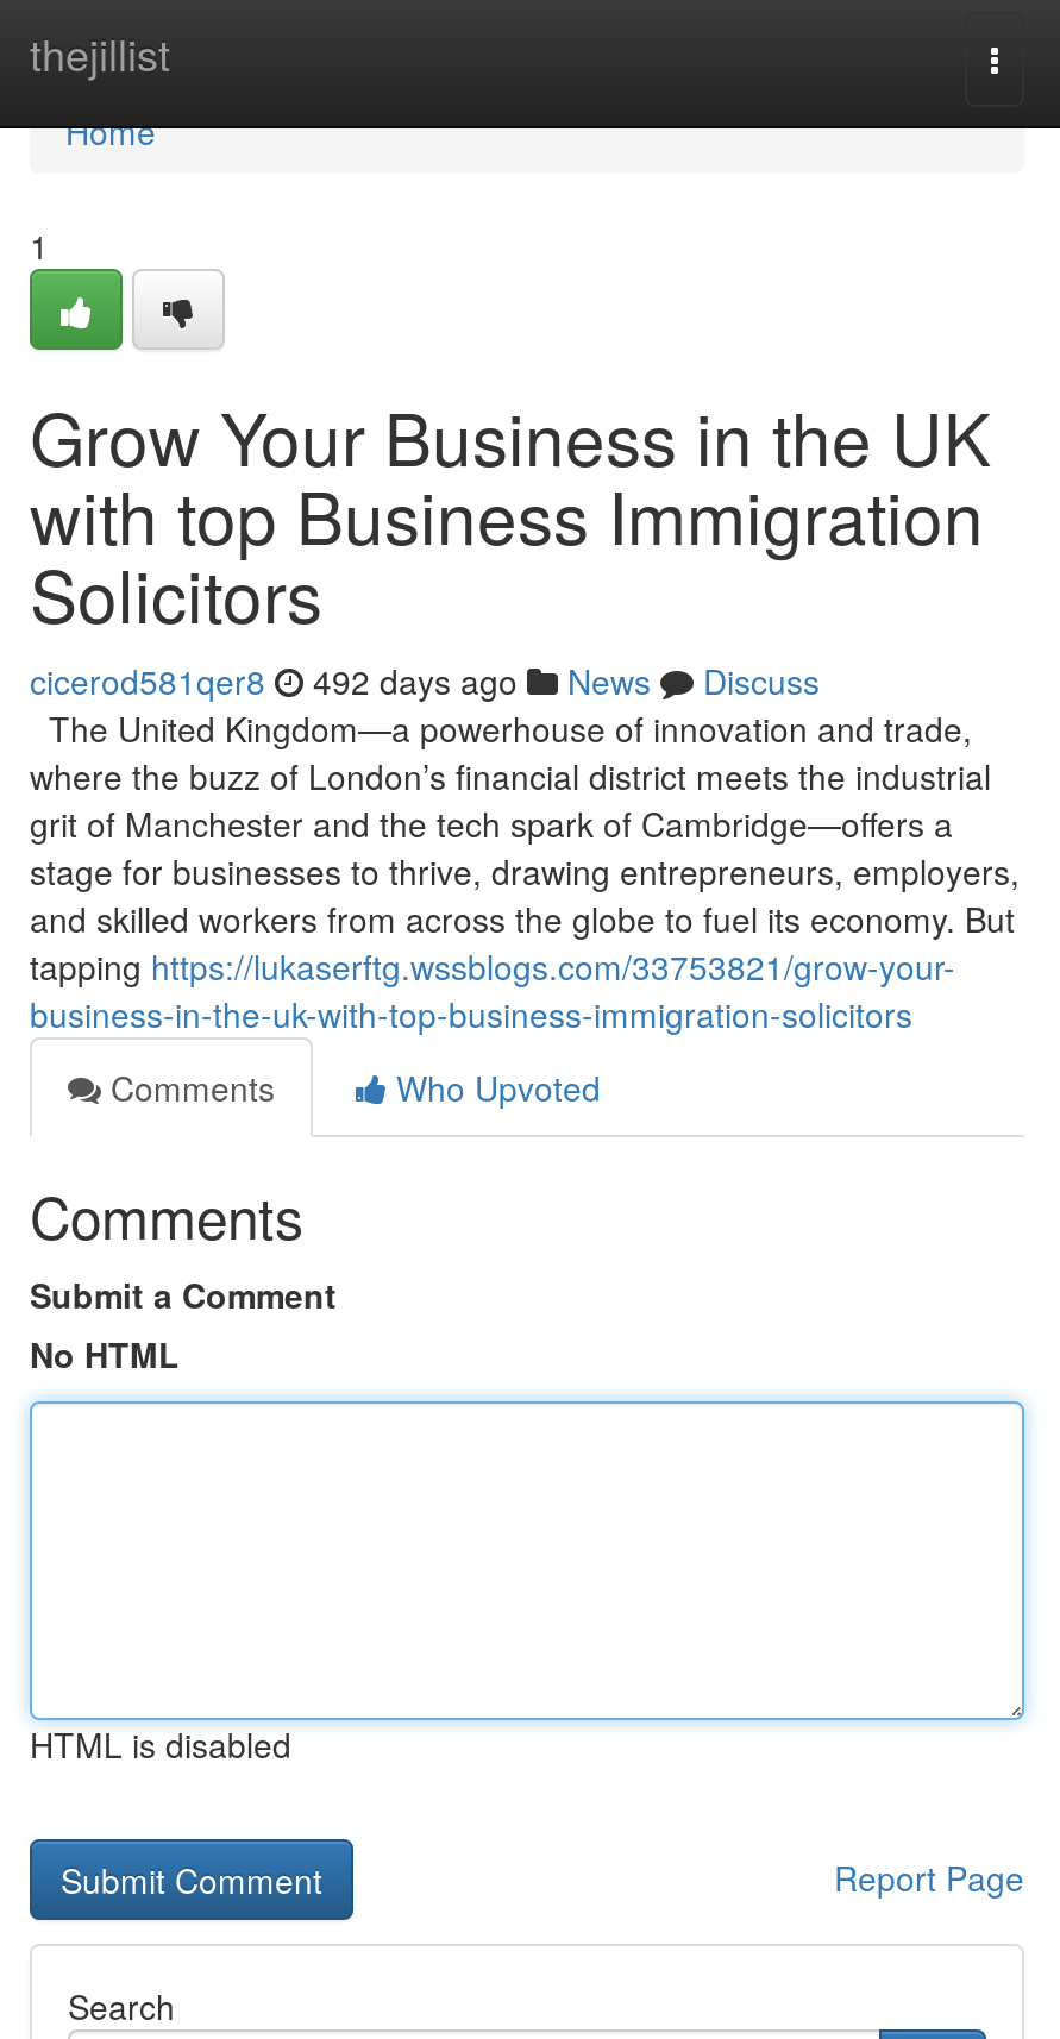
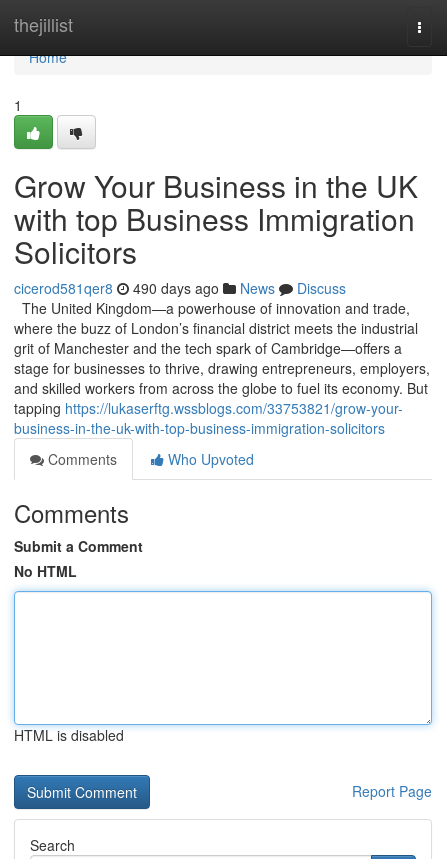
[30,657,820,704] cicerod581qer8 492 days ago News Discuss -> [14,278,346,298] cicerod581qer8 490 days ago News Discuss

